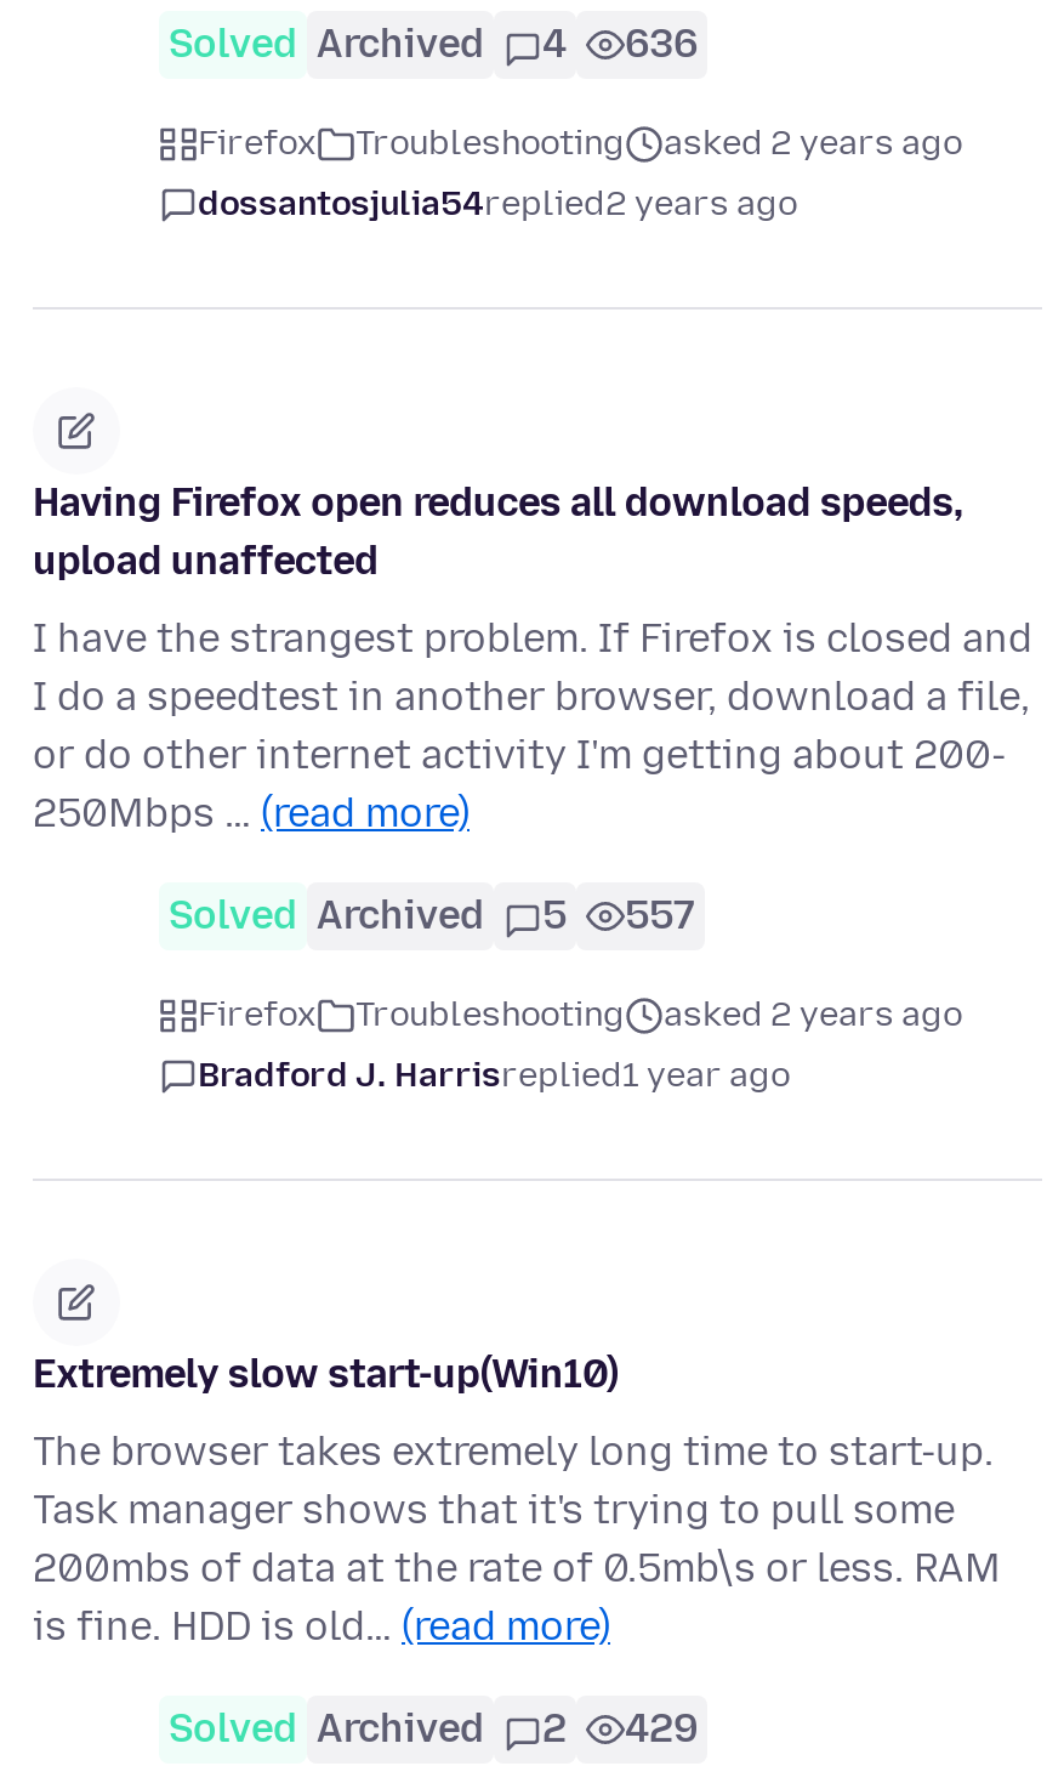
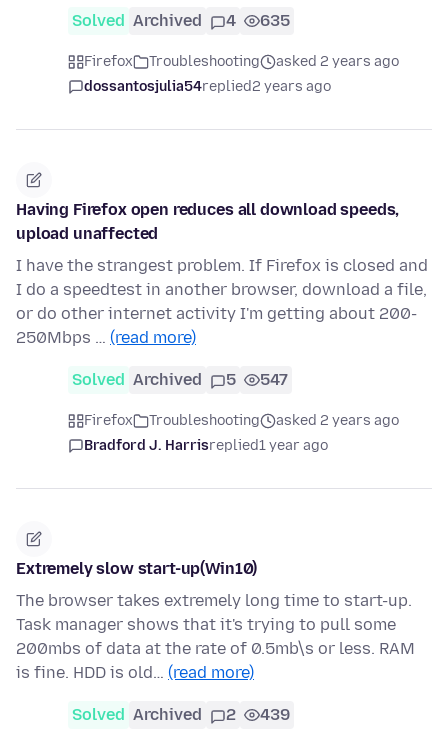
[169,22,698,68] Solved Archived 4 636 -> [72,11,290,30] Solved Archived 4 635
[169,893,695,939] Solved Archived 5 557 -> [72,370,288,389] Solved Archived 5 547
[169,1707,698,1753] Solved Archived 2 429 -> [72,705,290,724] Solved Archived 2 439

